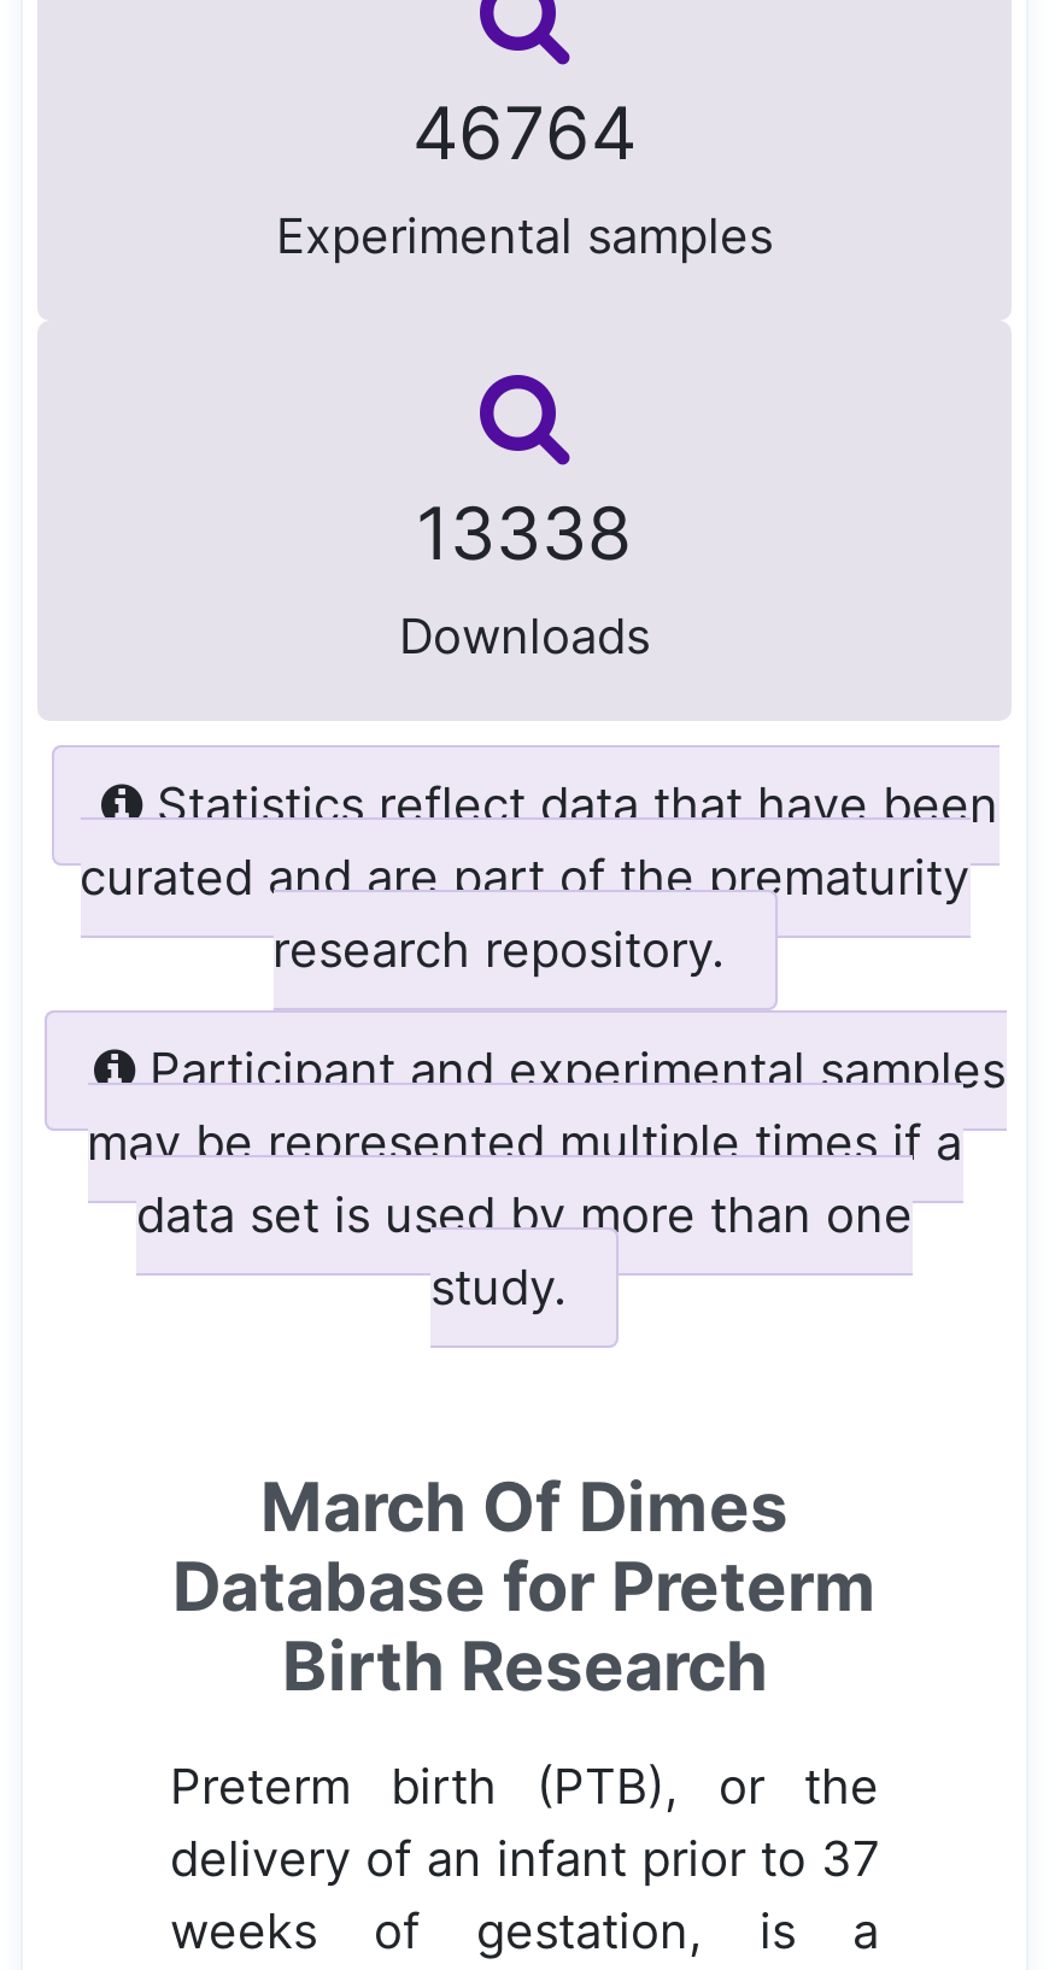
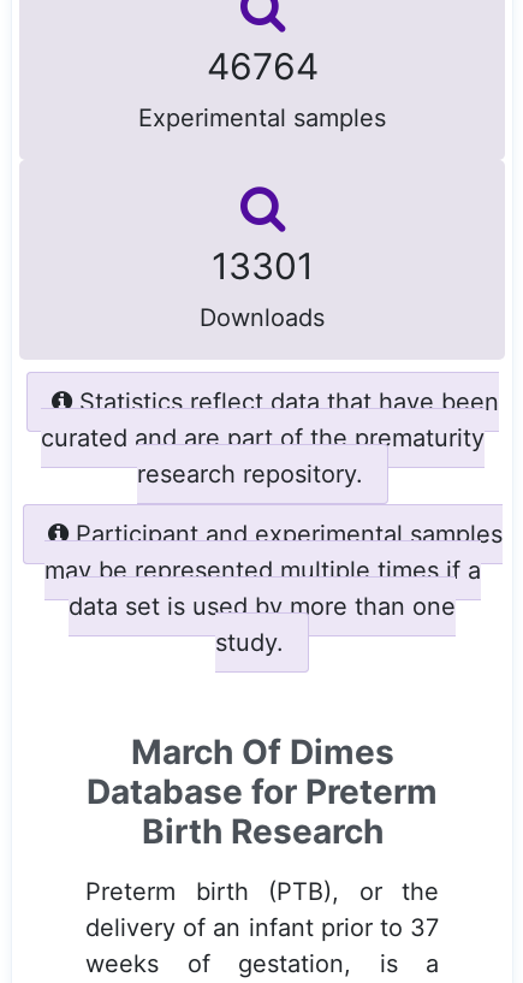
[416,489,633,576] 13338 -> [211,244,313,287] 13301

